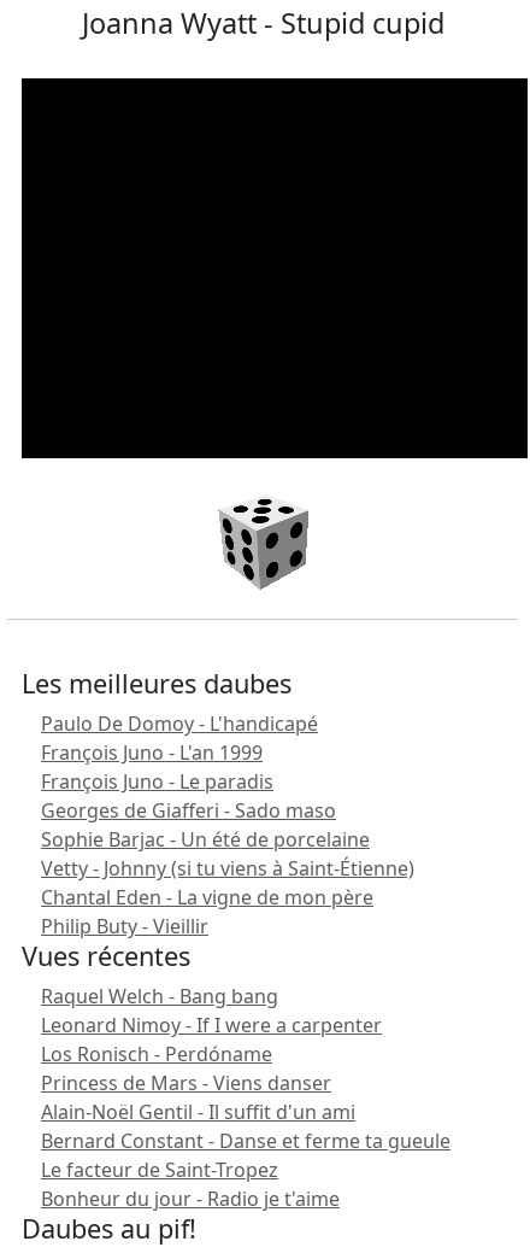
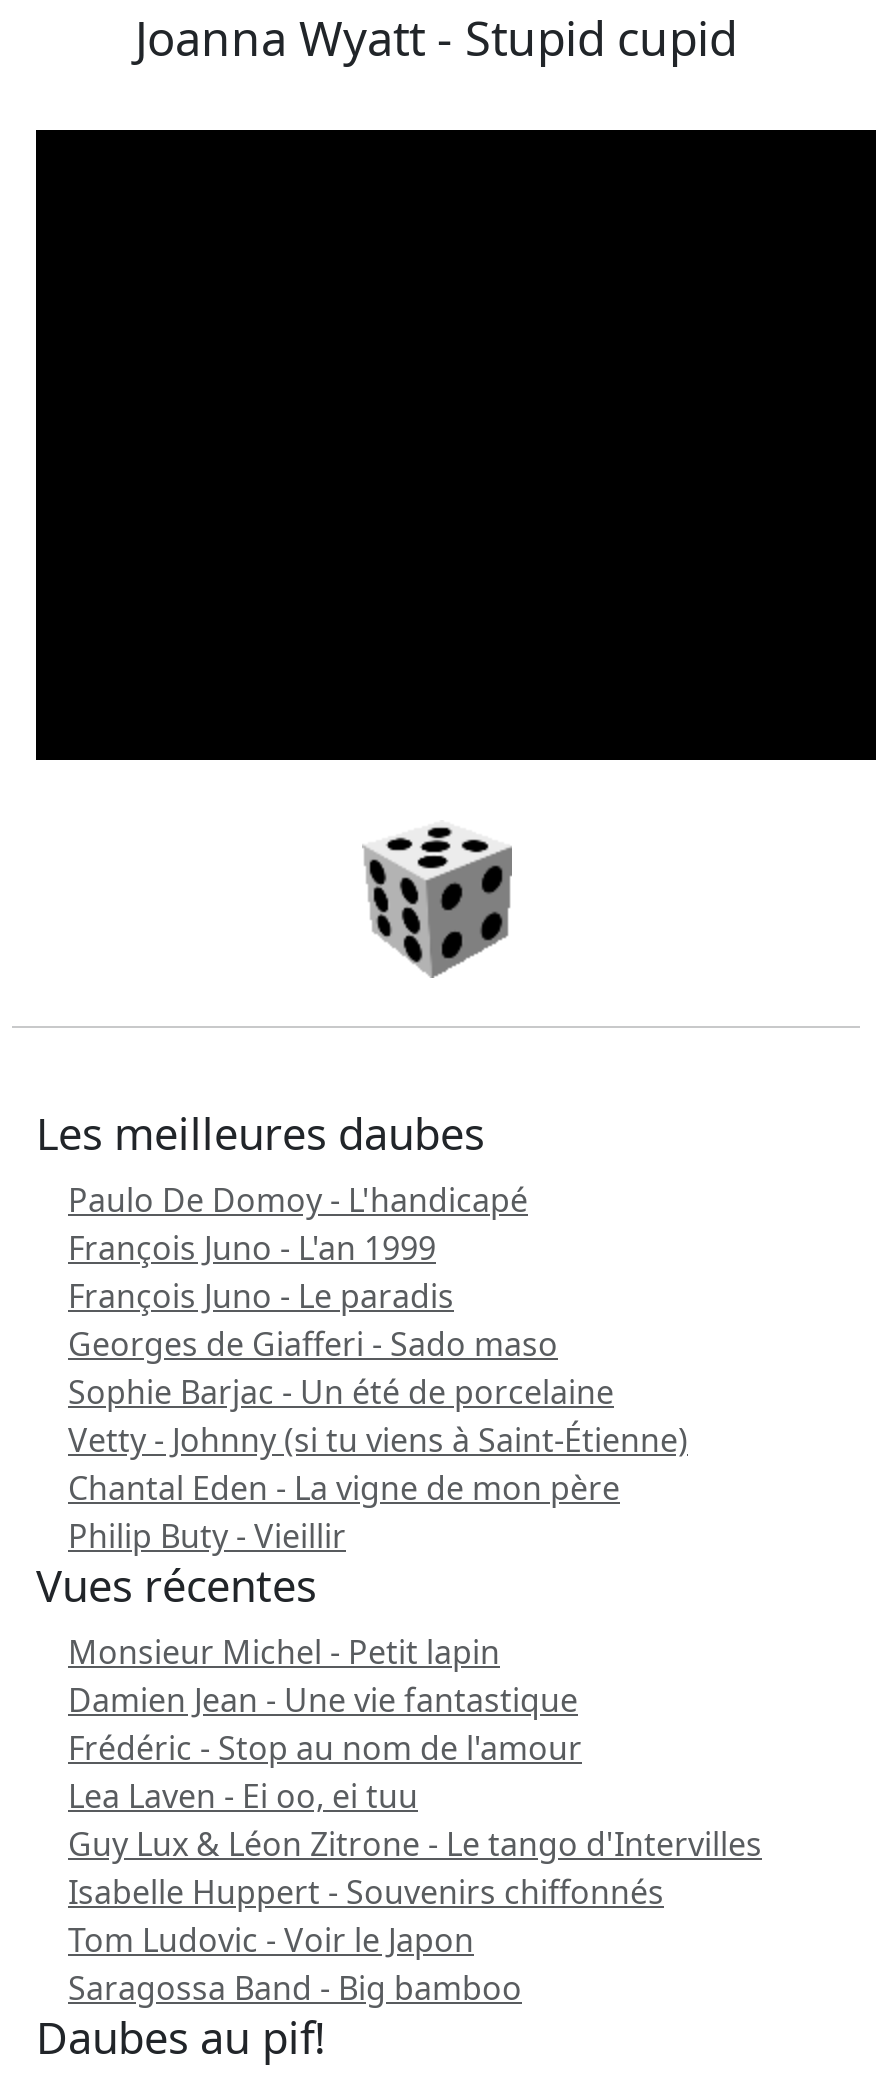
[41,983,450,1212] Raquel Welch - Bang bang | Leonard Nimoy - If I were a carpenter | Los Ronisch - Perdóname | Princess de Mars - Viens danser | Alain-Noël Gentil - Il suffit d'un ami | Bernard Constant - Danse et ferme ta gueule | Le facteur de Saint-Tropez | Bonheur du jour - Radio je t'aime -> [68,1630,762,2010] Monsieur Michel - Petit lapin | Damien Jean - Une vie fantastique | Frédéric - Stop au nom de l'amour | Lea Laven - Ei oo, ei tuu | Guy Lux & Léon Zitrone - Le tango d'Intervilles | Isabelle Huppert - Souvenirs chiffonnés | Tom Ludovic - Voir le Japon | Saragossa Band - Big bamboo

